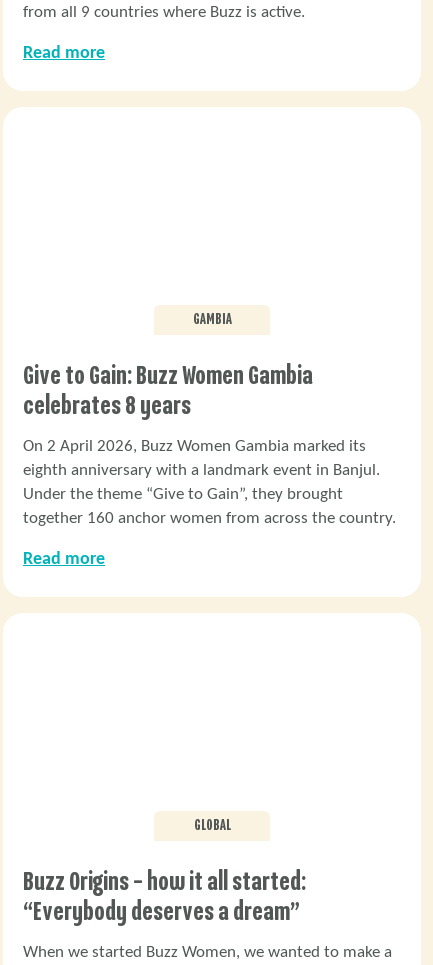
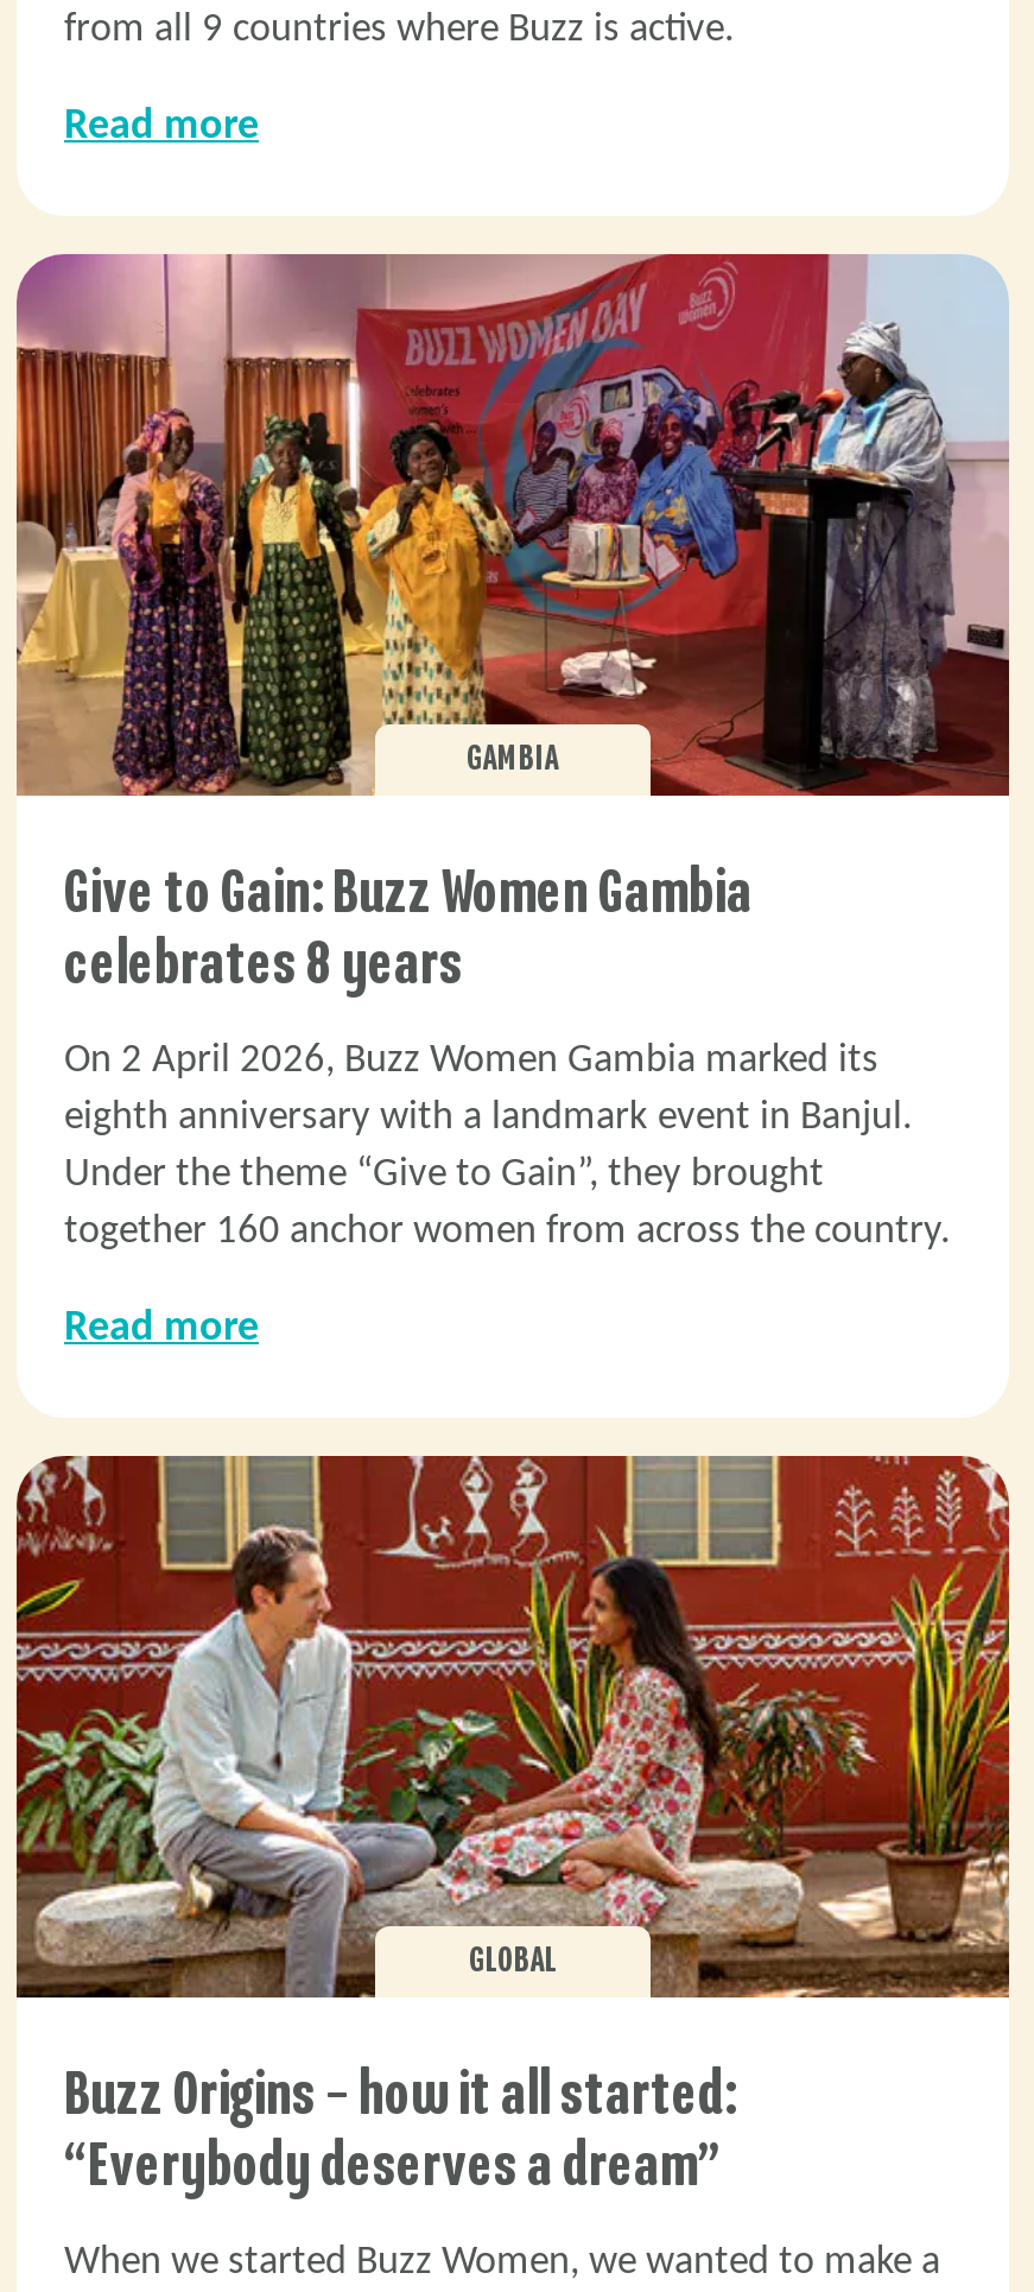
none -> [14,252,1011,798] [image]
none -> [14,1454,1011,2000] [image]

